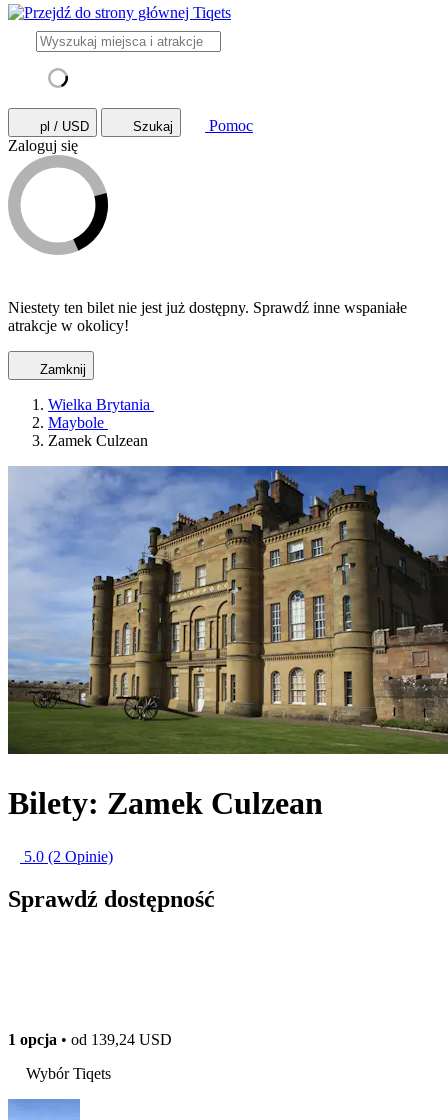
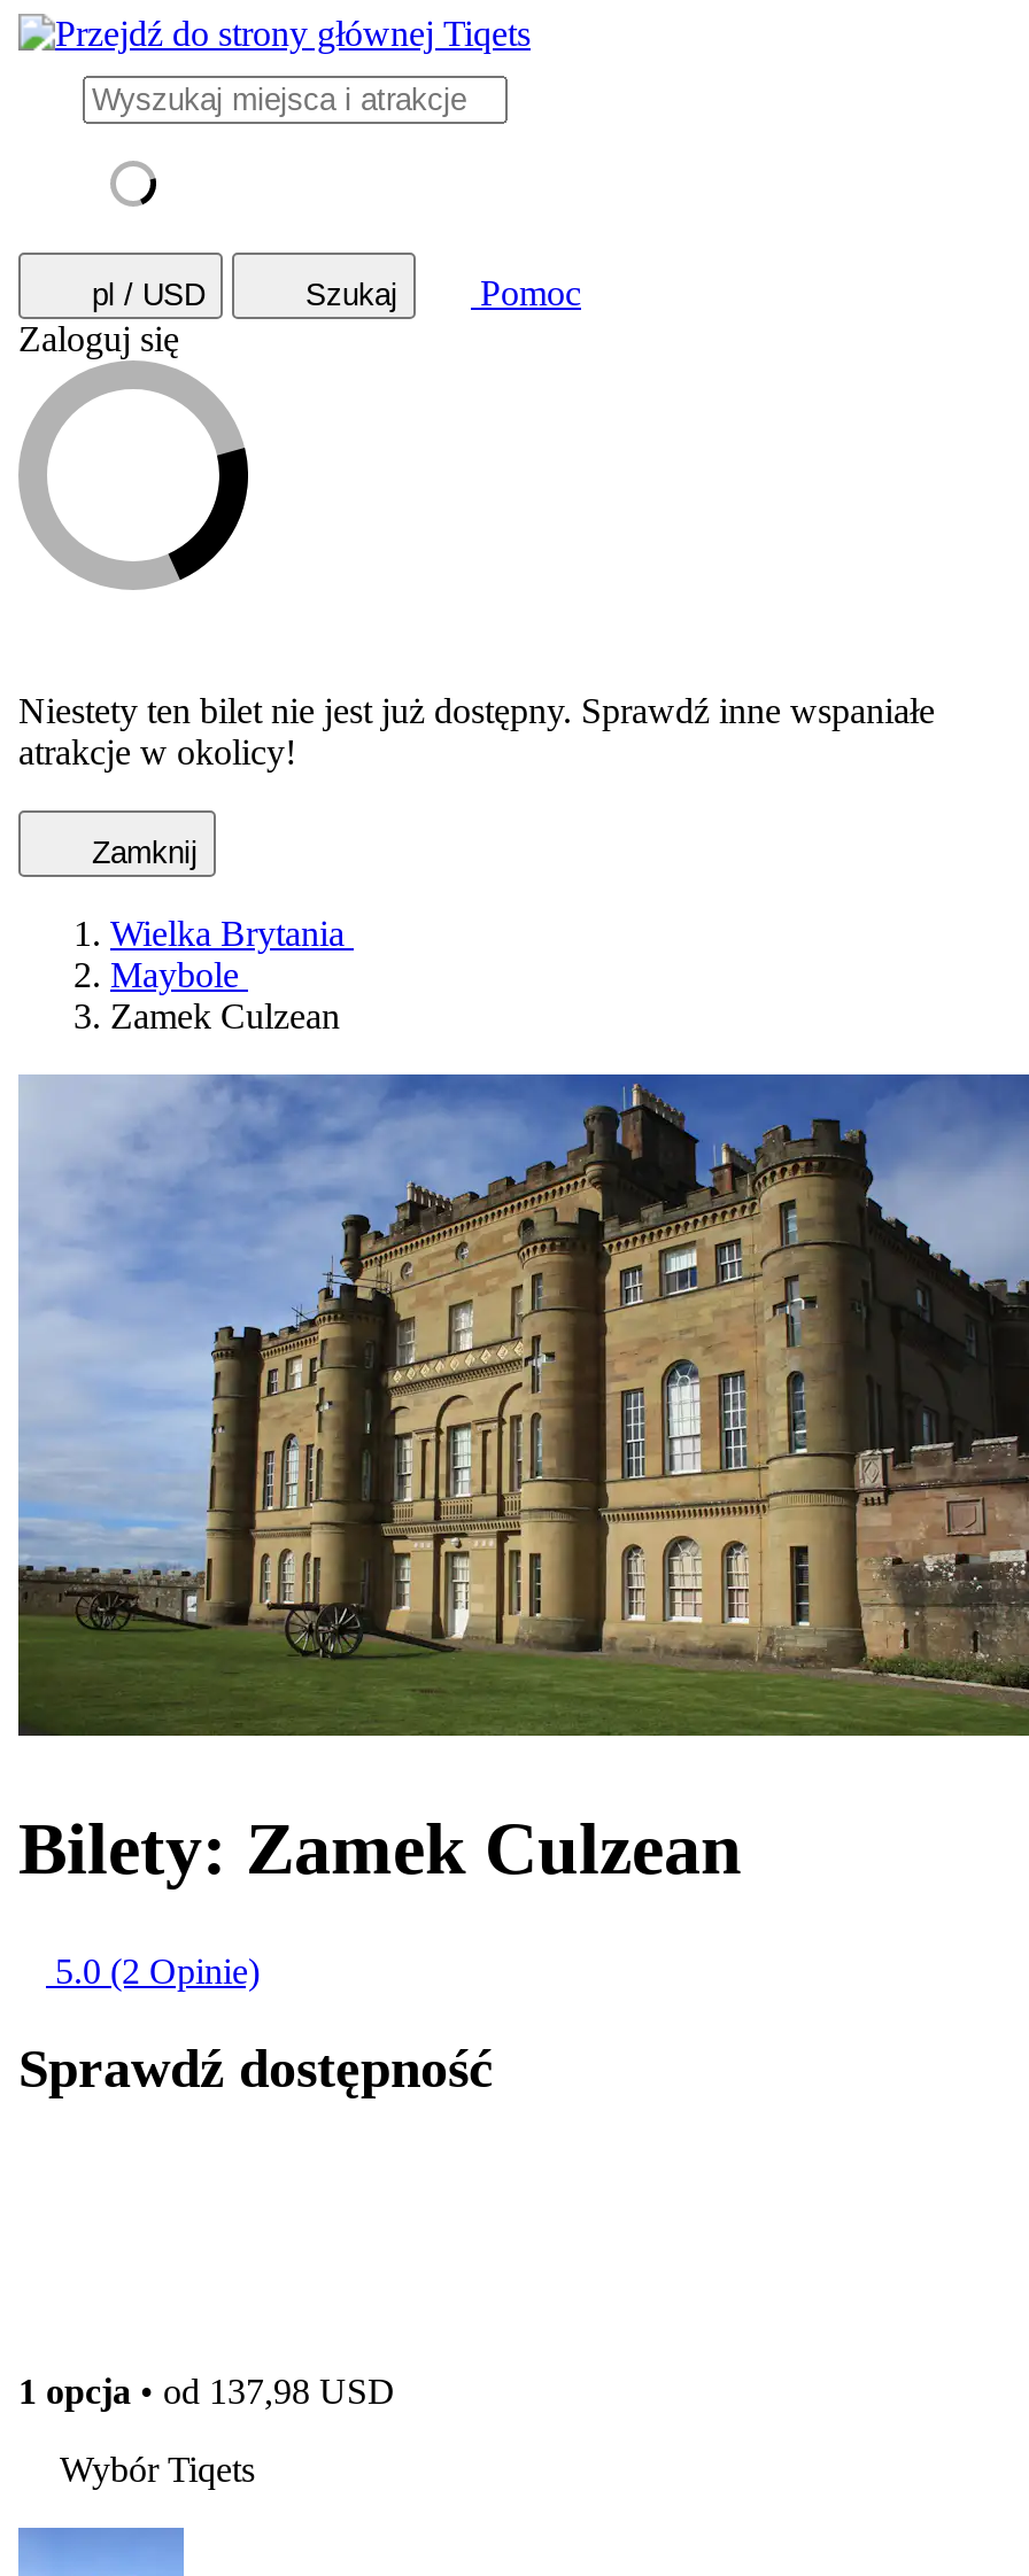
[8,1031,172,1048] 1 opcja • od 139,24 USD -> [18,2371,395,2410] 1 opcja • od 137,98 USD

